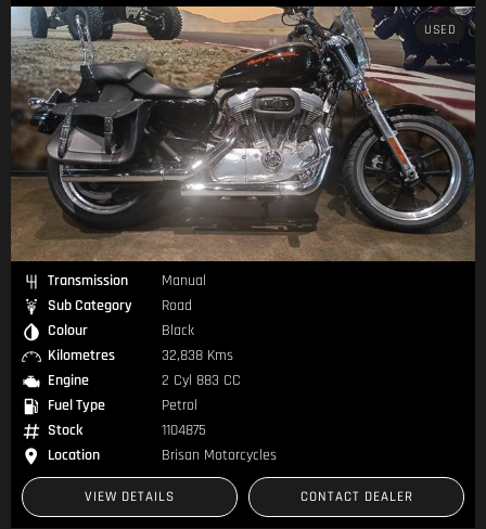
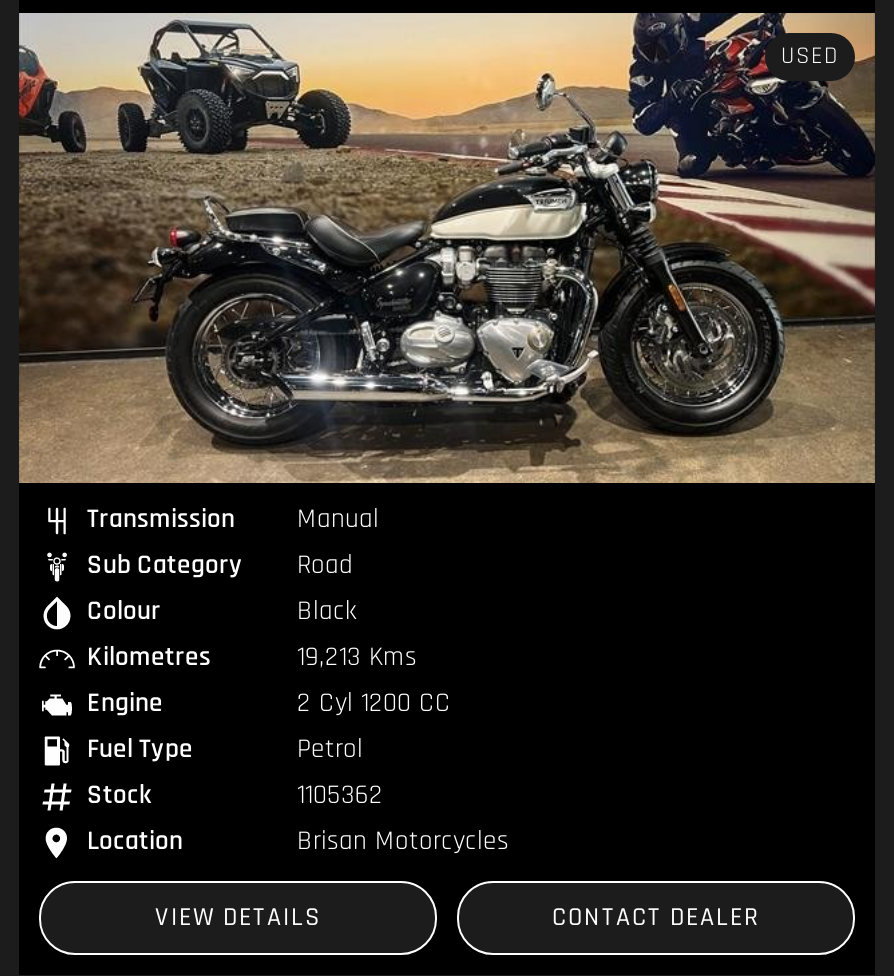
[10,5,476,261] [image] -> [19,12,877,482] [image]
[162,346,233,366] 32,838 Kms -> [297,638,417,674] 19,213 Kms
[162,371,245,390] 2 Cyl 883 CC -> [297,684,459,720] 2 Cyl 1200 CC
[162,421,206,440] 1104875 -> [297,776,383,812] 1105362

